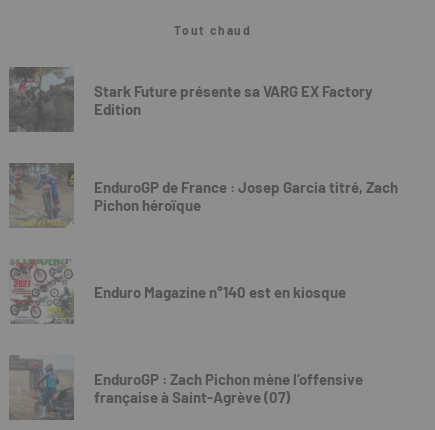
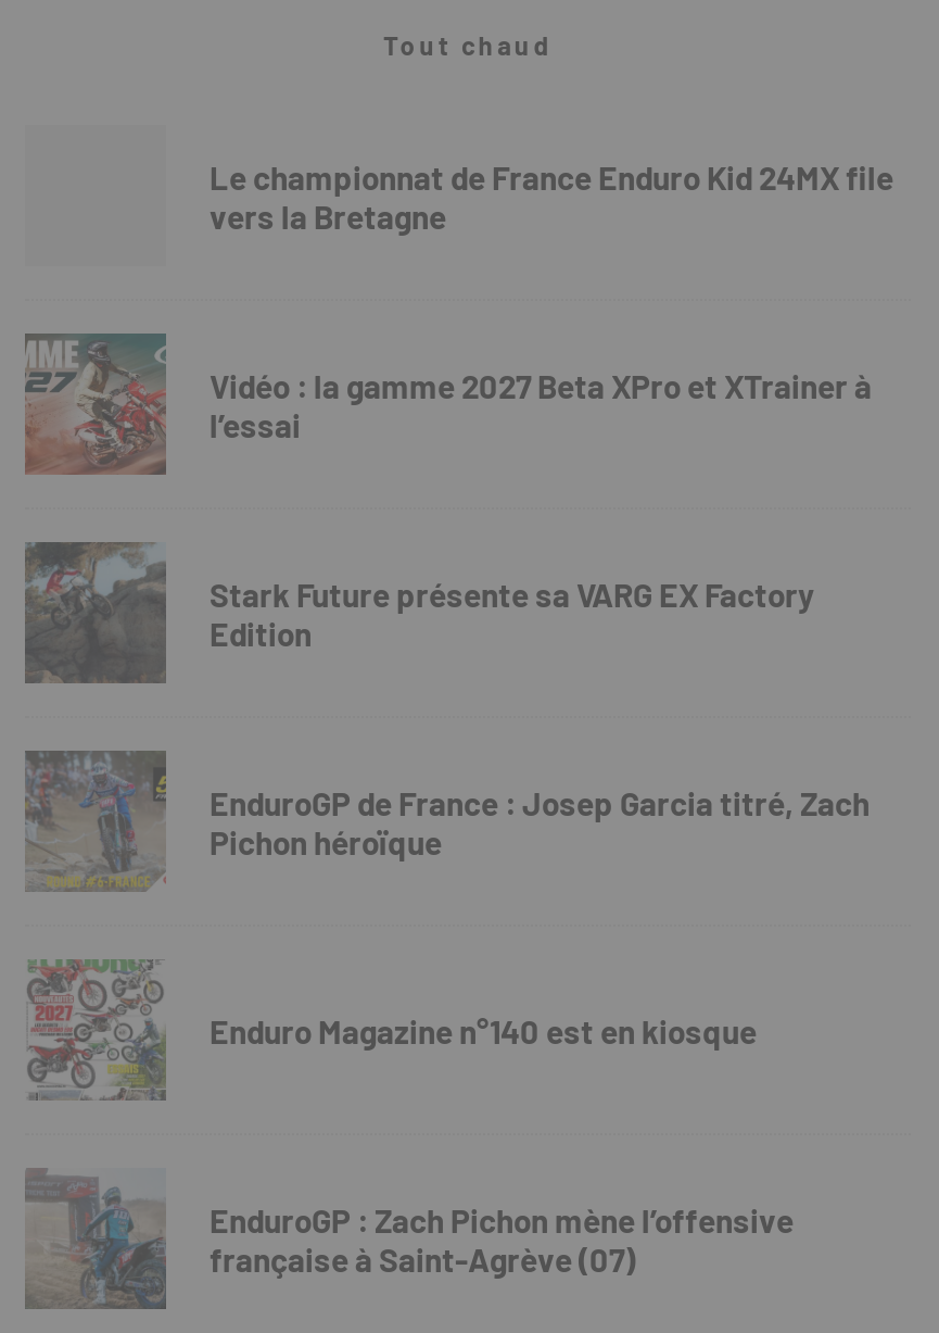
none -> [25,334,872,477] [image] | Vidéo : la gamme 2027 Beta XPro et XTrainer à | l’essai
none -> [210,156,893,235] Le championnat de France Enduro Kid 24MX file | vers la Bretagne

